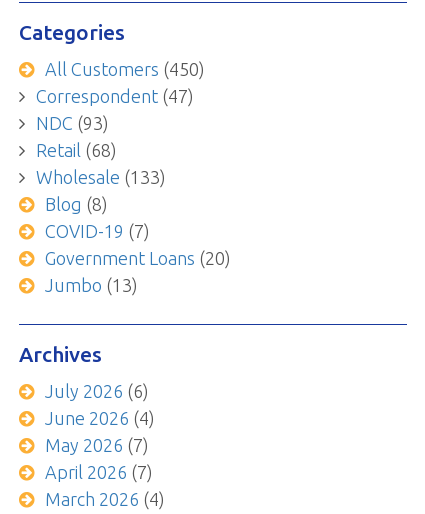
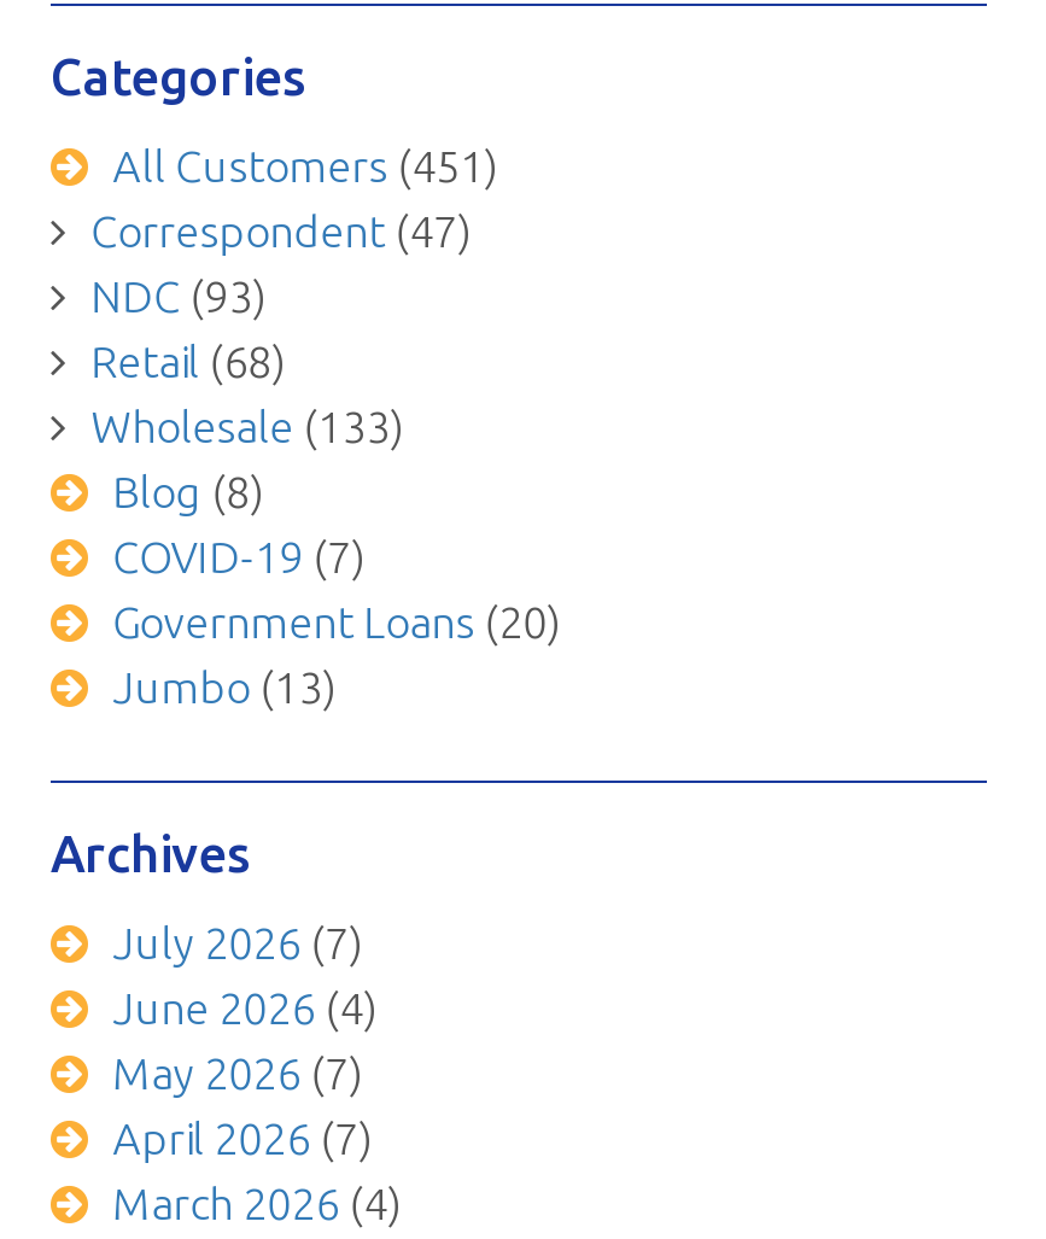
[45,59,205,79] All Customers (450) -> [113,141,499,189] All Customers (451)
[45,381,149,401] July 2026 (6) -> [113,918,364,966] July 2026 (7)

